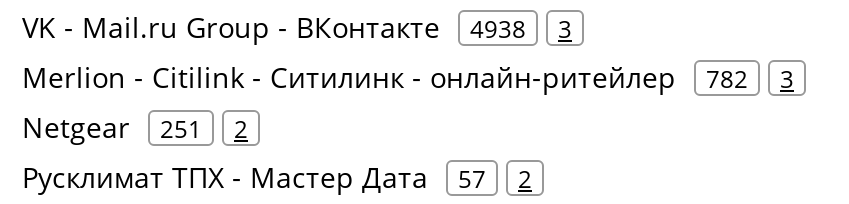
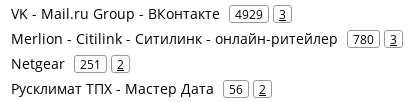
[22,8,572,46] VK - Mail.ru Group - ВКонтакте 4938 3 -> [11,4,286,23] VK - Mail.ru Group - ВКонтакте 4929 3
[22,58,794,96] Merlion - Citilink - Ситилинк - онлайн-ритейлер 782 3 -> [11,29,397,48] Merlion - Citilink - Ситилинк - онлайн-ритейлер 780 3
[22,158,532,196] Русклимат ТПХ - Мастер Дата 57 2 -> [11,79,266,98] Русклимат ТПХ - Мастер Дата 56 2

